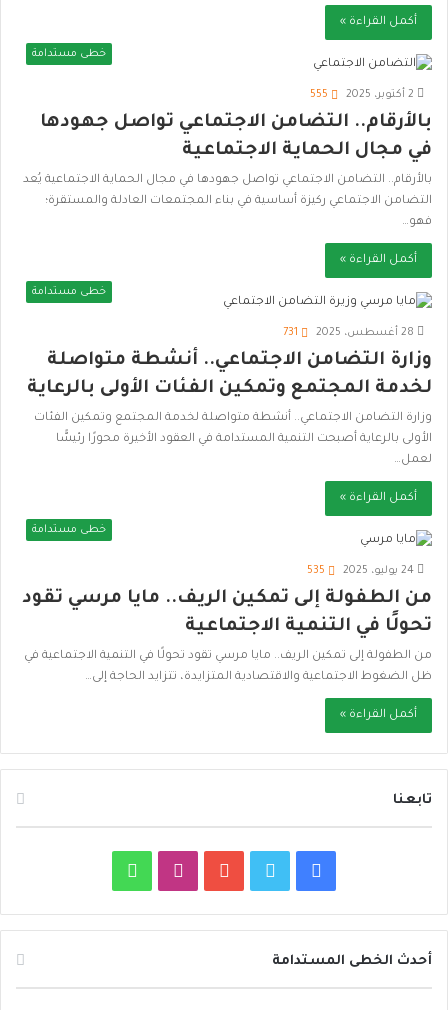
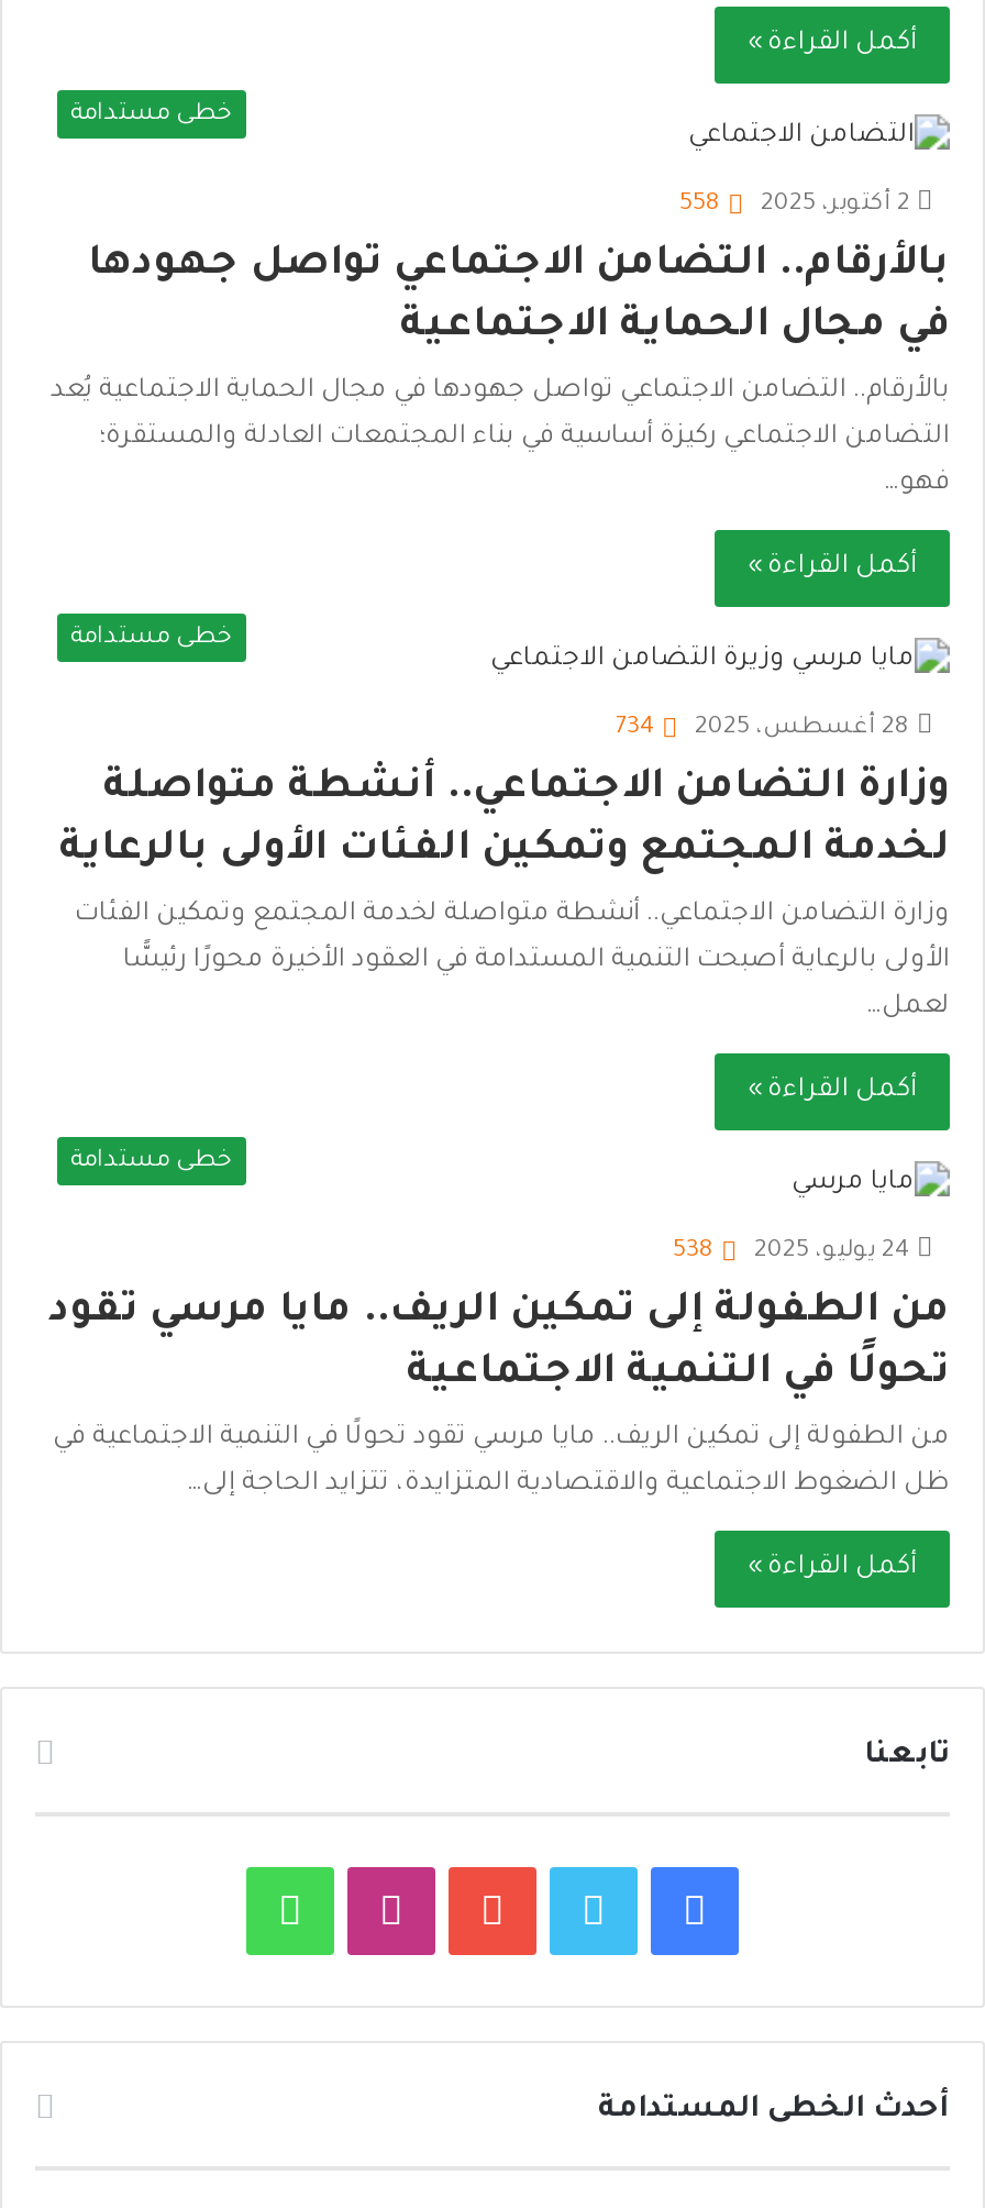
[310,89,328,101] 555 -> [679,192,721,219] 558
[283,327,298,339] 731 -> [616,716,655,742] 734
[307,565,325,577] 535 -> [673,1239,715,1266] 538

